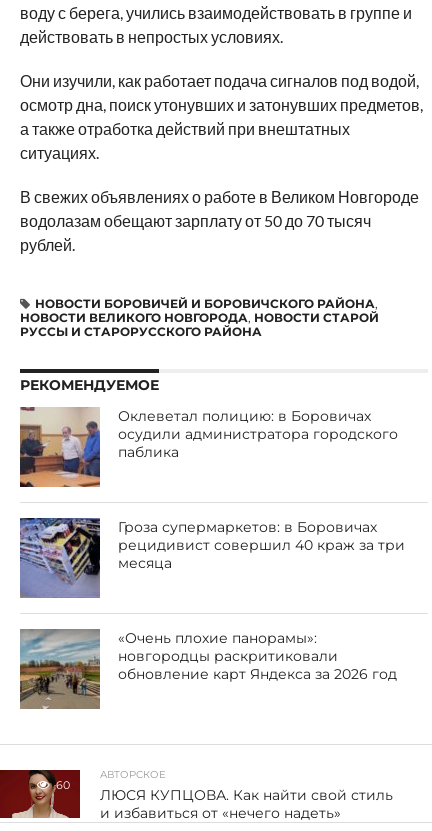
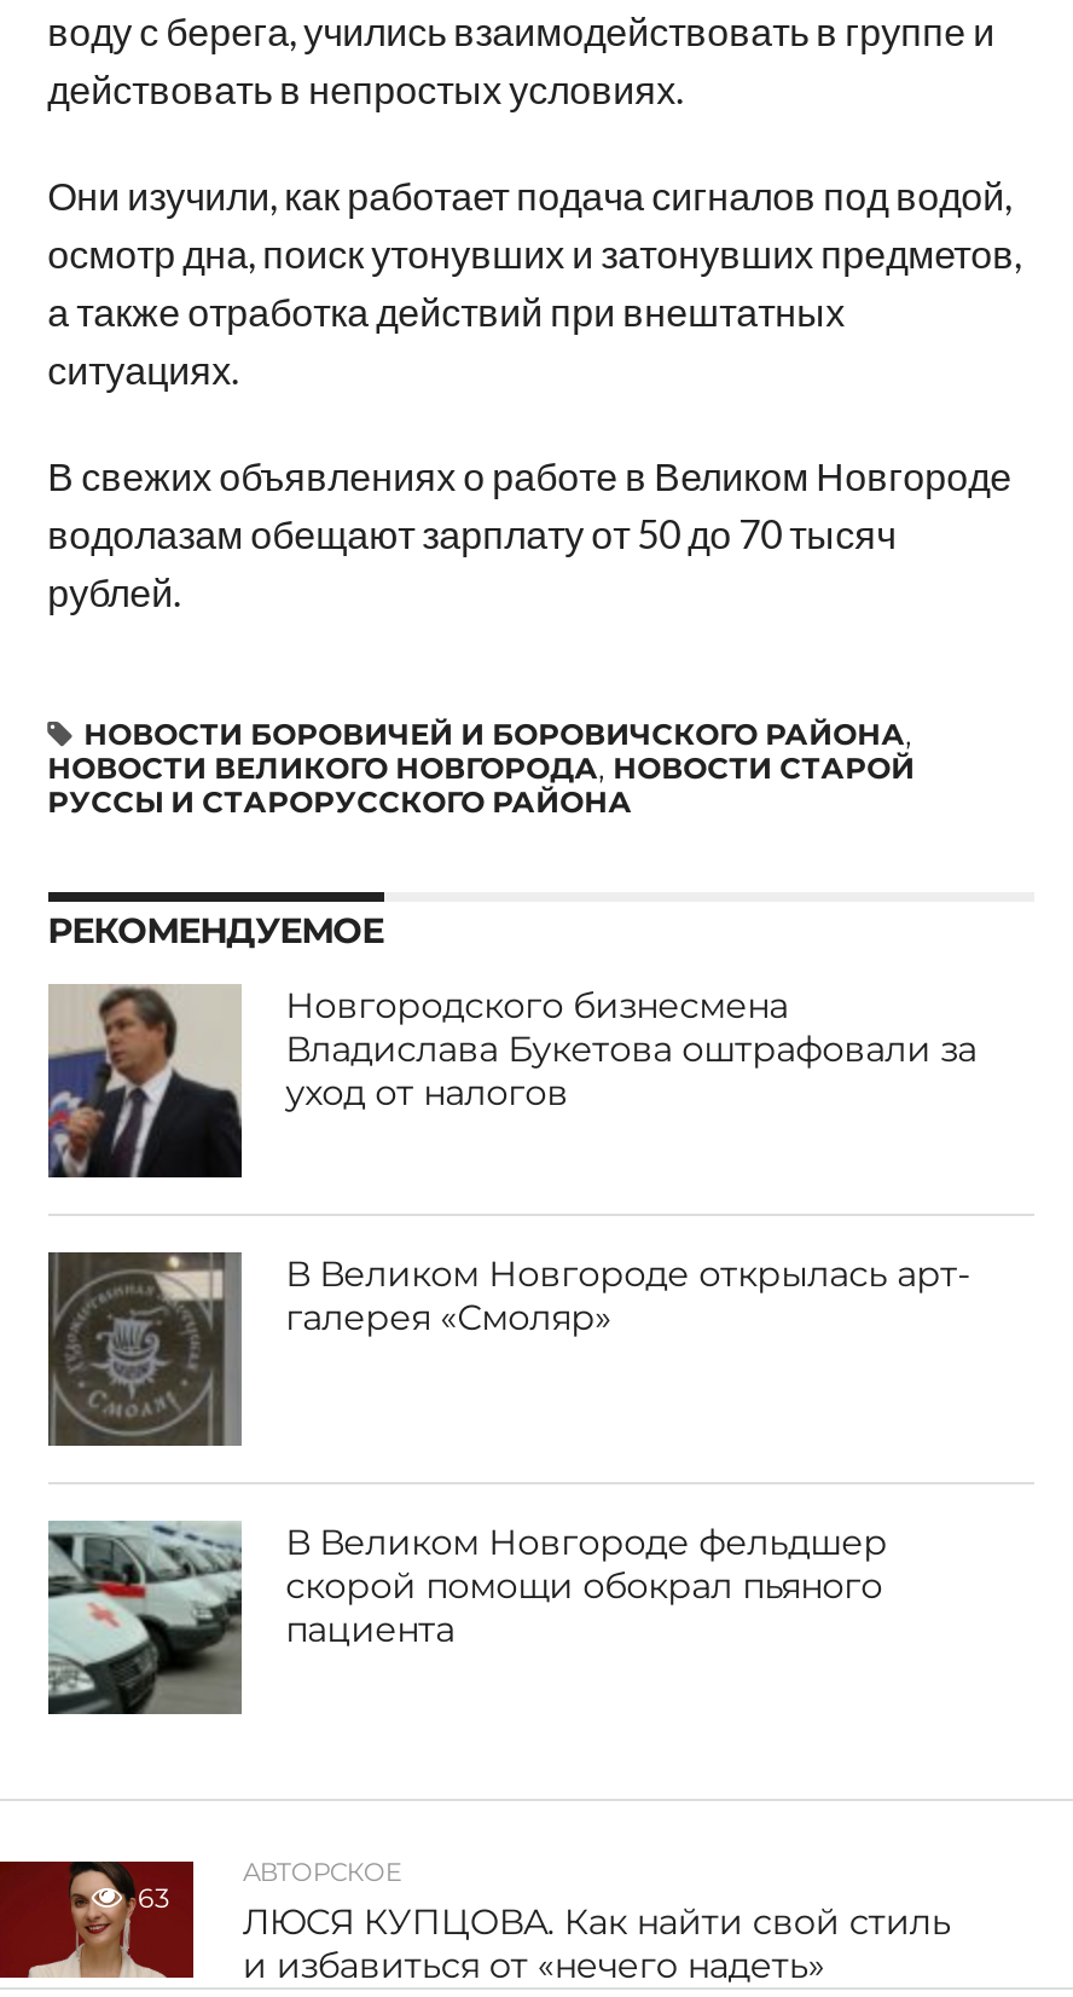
[19,407,398,488] [image] | Оклеветал полицию: в Боровичах | осудили администратора городского | паблика -> [46,983,977,1180] [image] | Новгородского бизнесмена | Владислава Букетова оштрафовали за | уход от налогов
[19,517,405,599] [image] | Гроза супермаркетов: в Боровичах | рецидивист совершил 40 краж за три | месяца -> [46,1250,970,1448] [image] | В Великом Новгороде открылась арт- | галерея «Смоляр»
[19,629,397,710] [image] | «Очень плохие панорамы»: | новгородцы раскритиковали | обновление карт Яндекса за 2026 год -> [46,1520,887,1717] [image] | В Великом Новгороде фельдшер | скорой помощи обокрал пьяного | пациента
[56,778,70,792] 60 -> [138,1880,169,1914] 63

